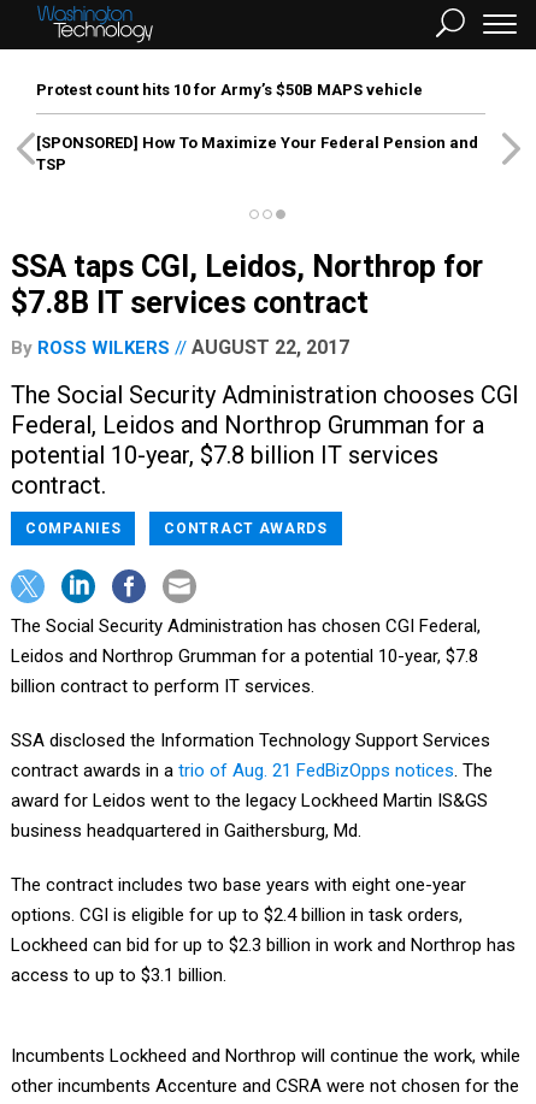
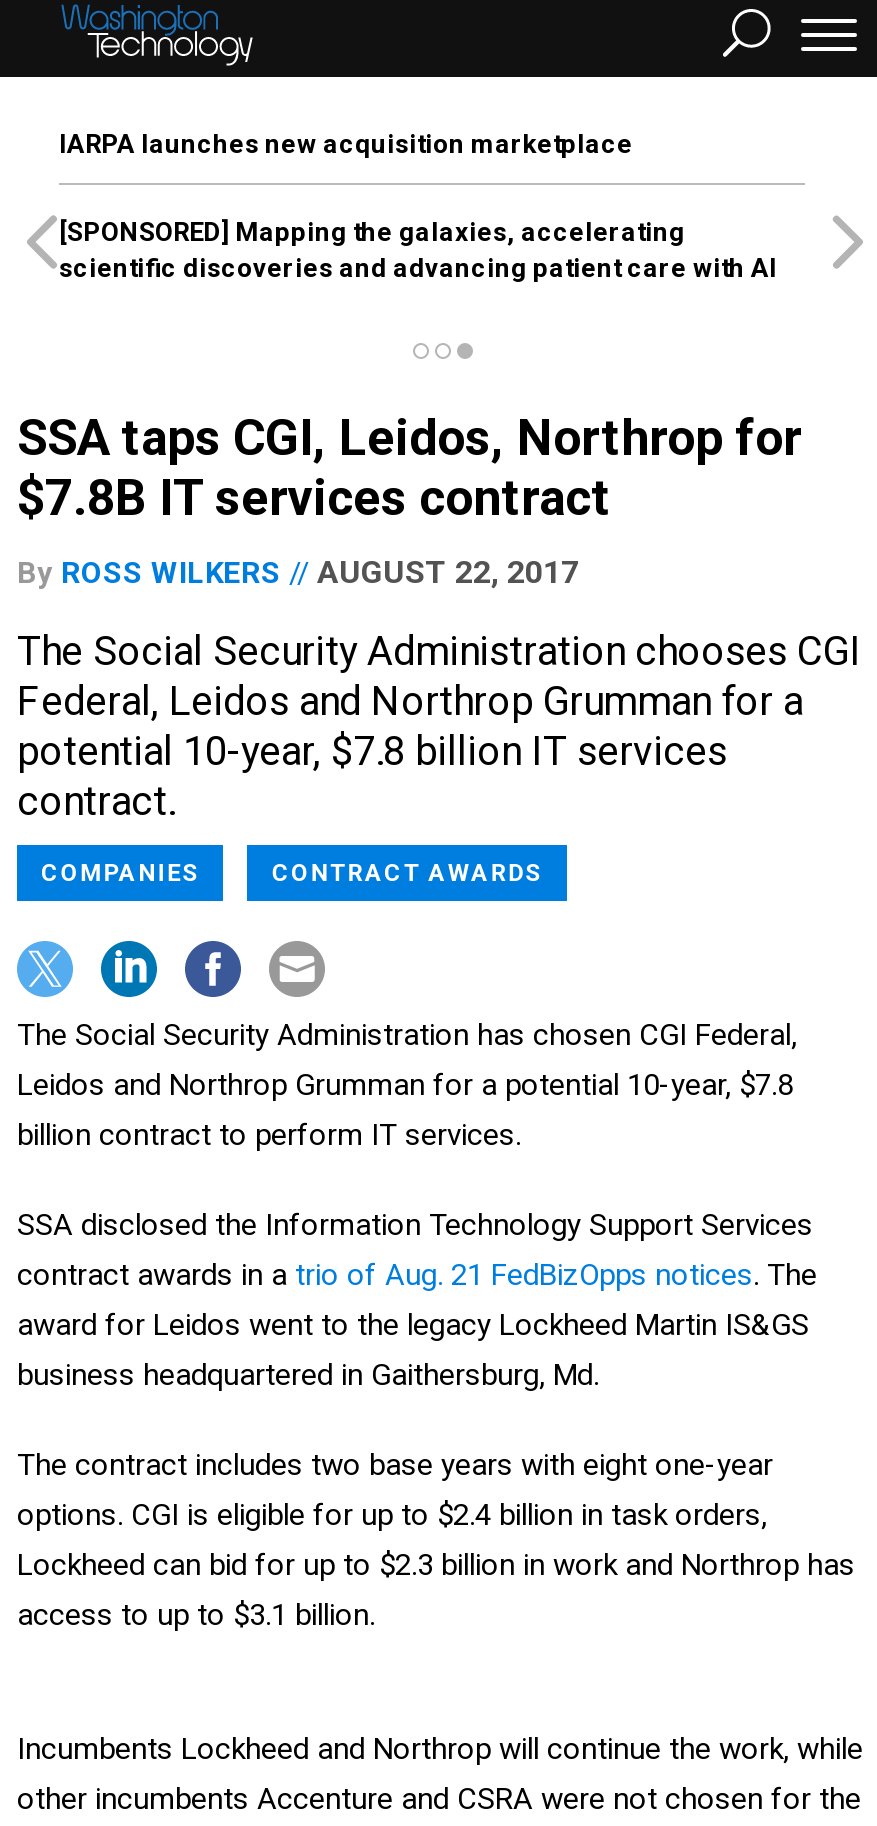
[36,81,423,99] Protest count hits 10 for Army’s $50B MAPS vehicle -> [59,129,633,159] IARPA launches new acquisition marketplace
[36,134,478,173] [SPONSORED] How To Maximize Your Federal Pension and | TSP -> [59,217,777,283] [SPONSORED] Mapping the galaxies, accelerating | scientific discoveries and advancing patient care with AI

